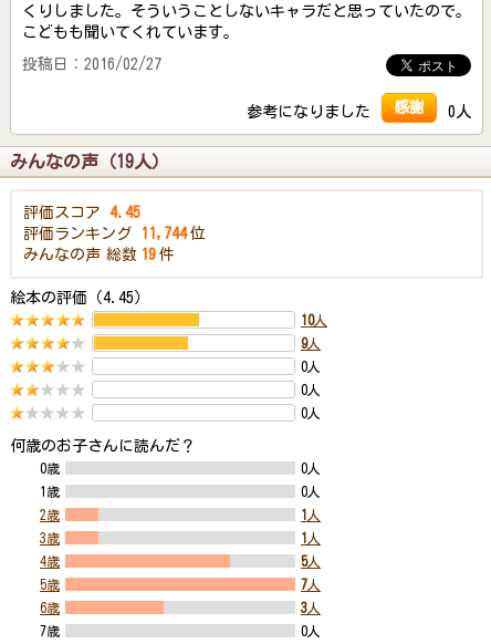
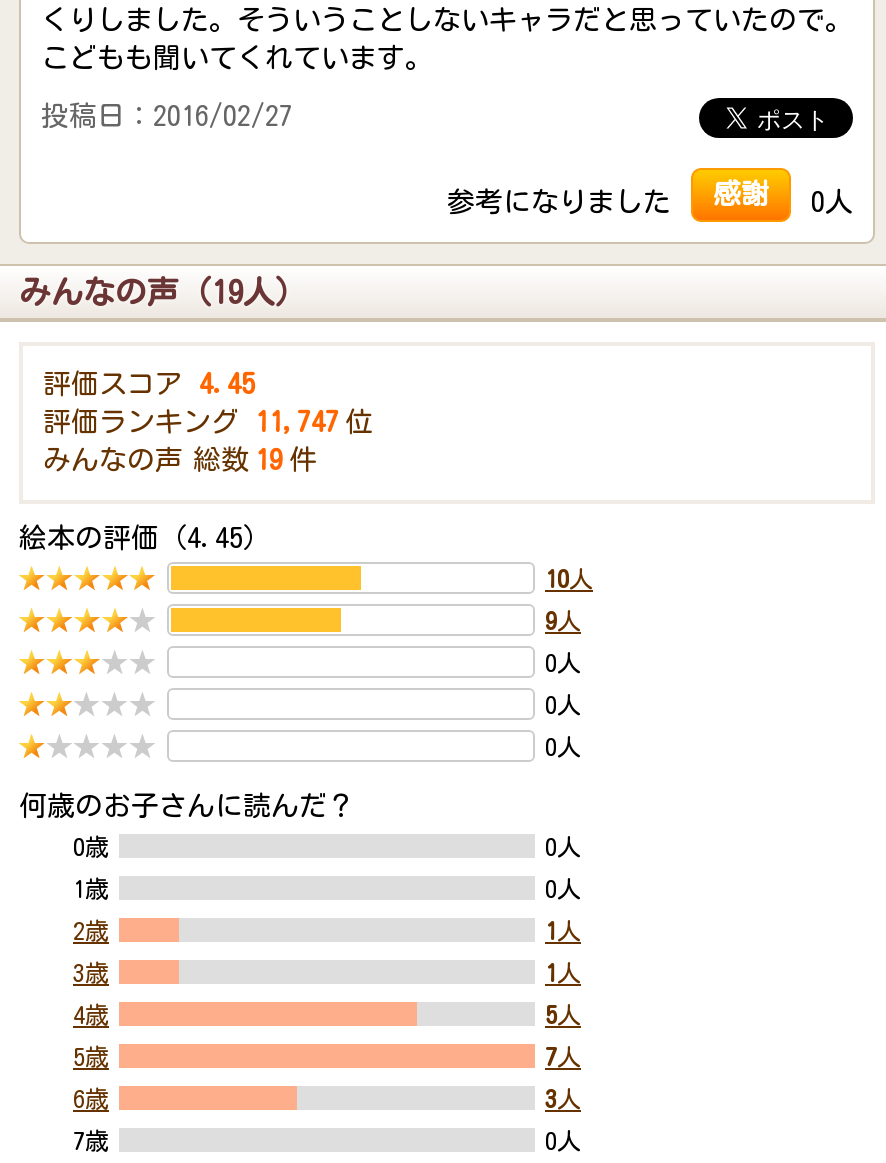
[23,225,206,241] 評価ランキング 11,744 位 -> [43,407,373,435] 評価ランキング 11,747 位

